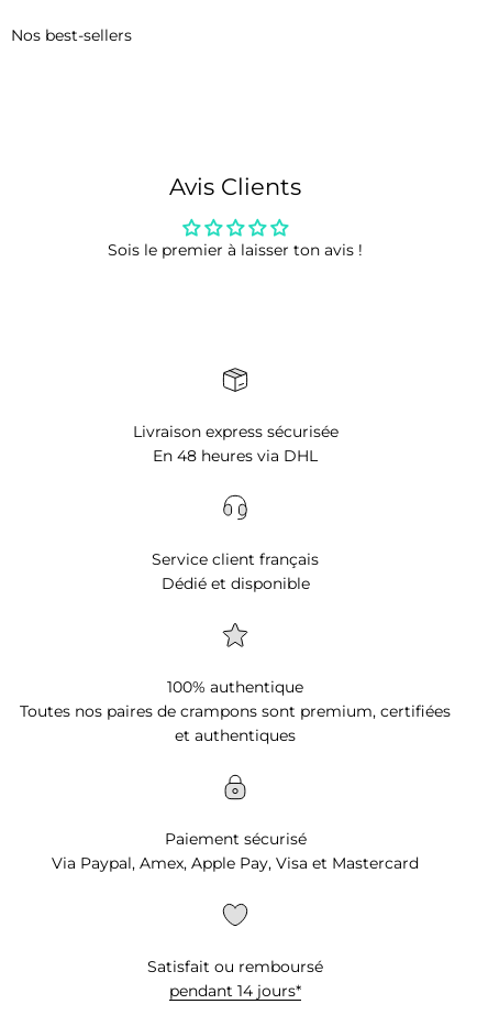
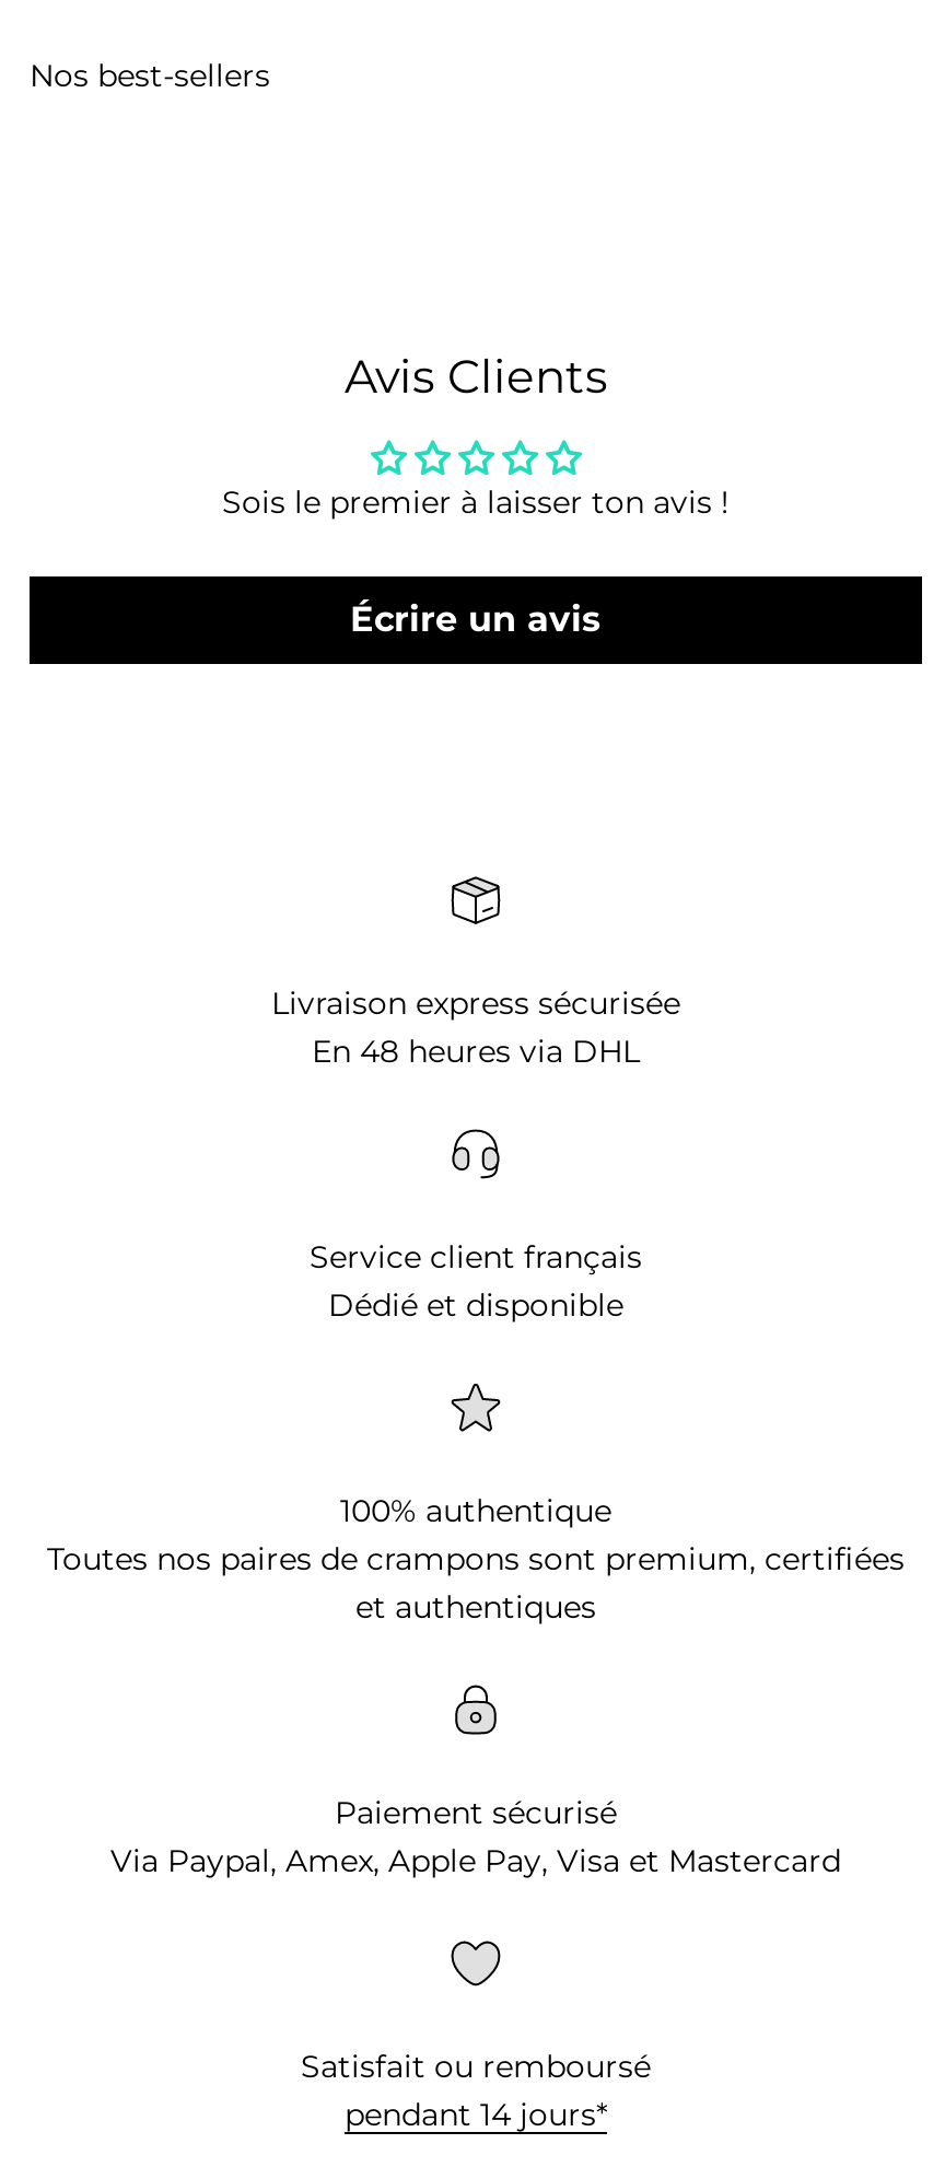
none -> [350,599,602,641] Écrire un avis

